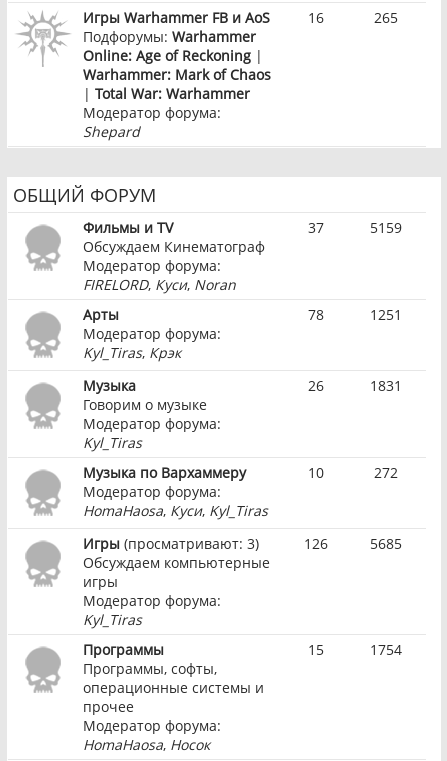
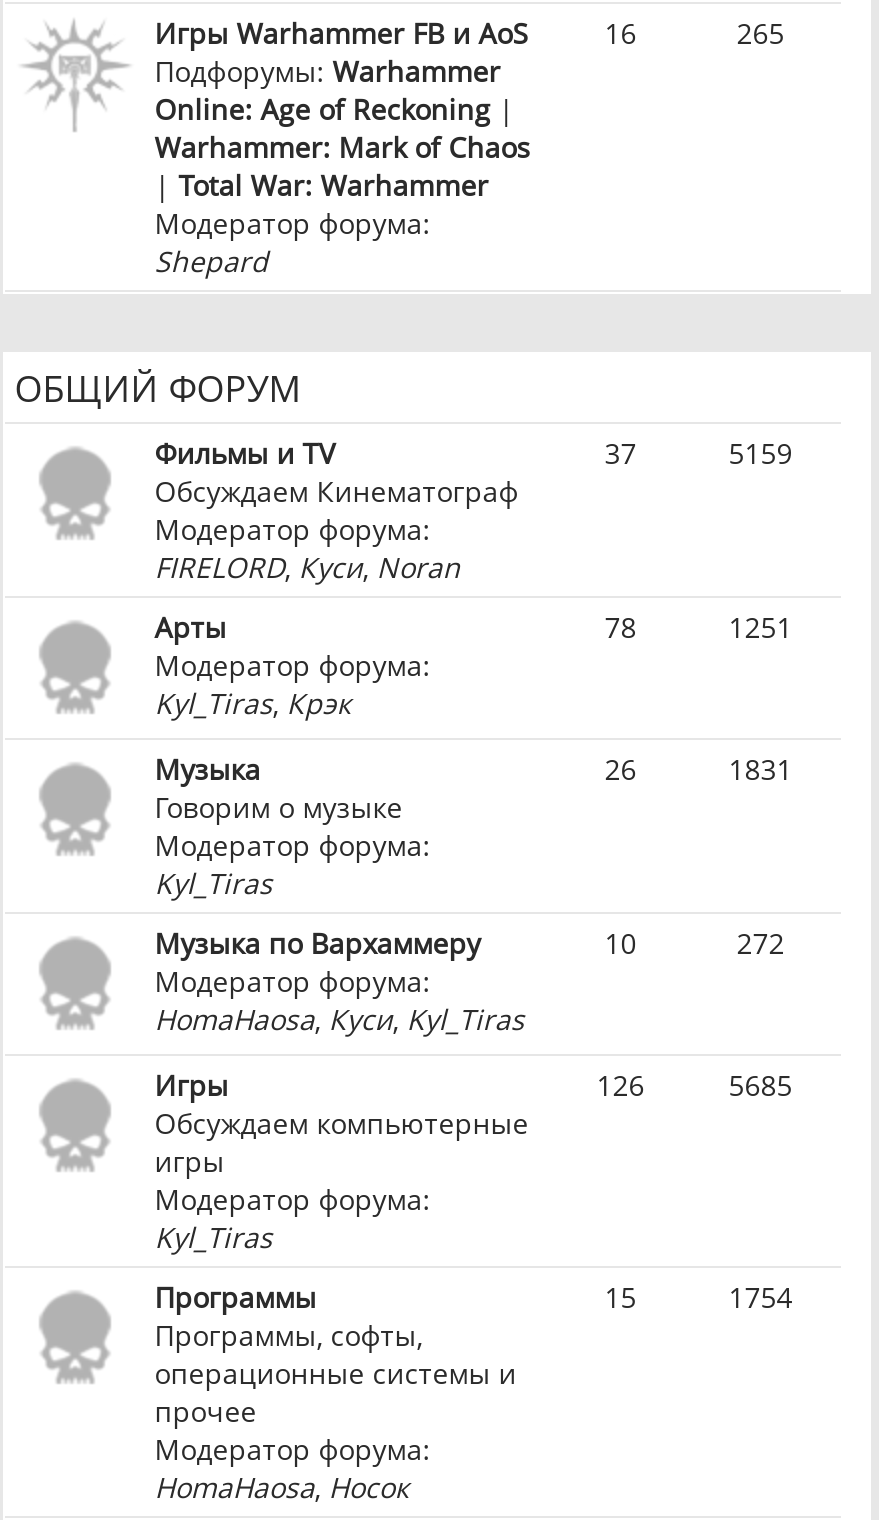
[83,534,259,553] Игры (просматривают: 3) -> [154,1066,228,1104] Игры

